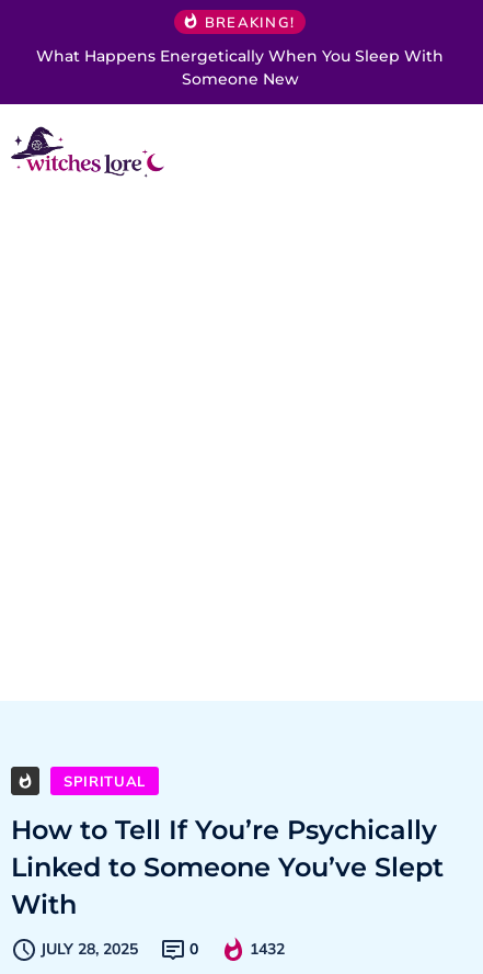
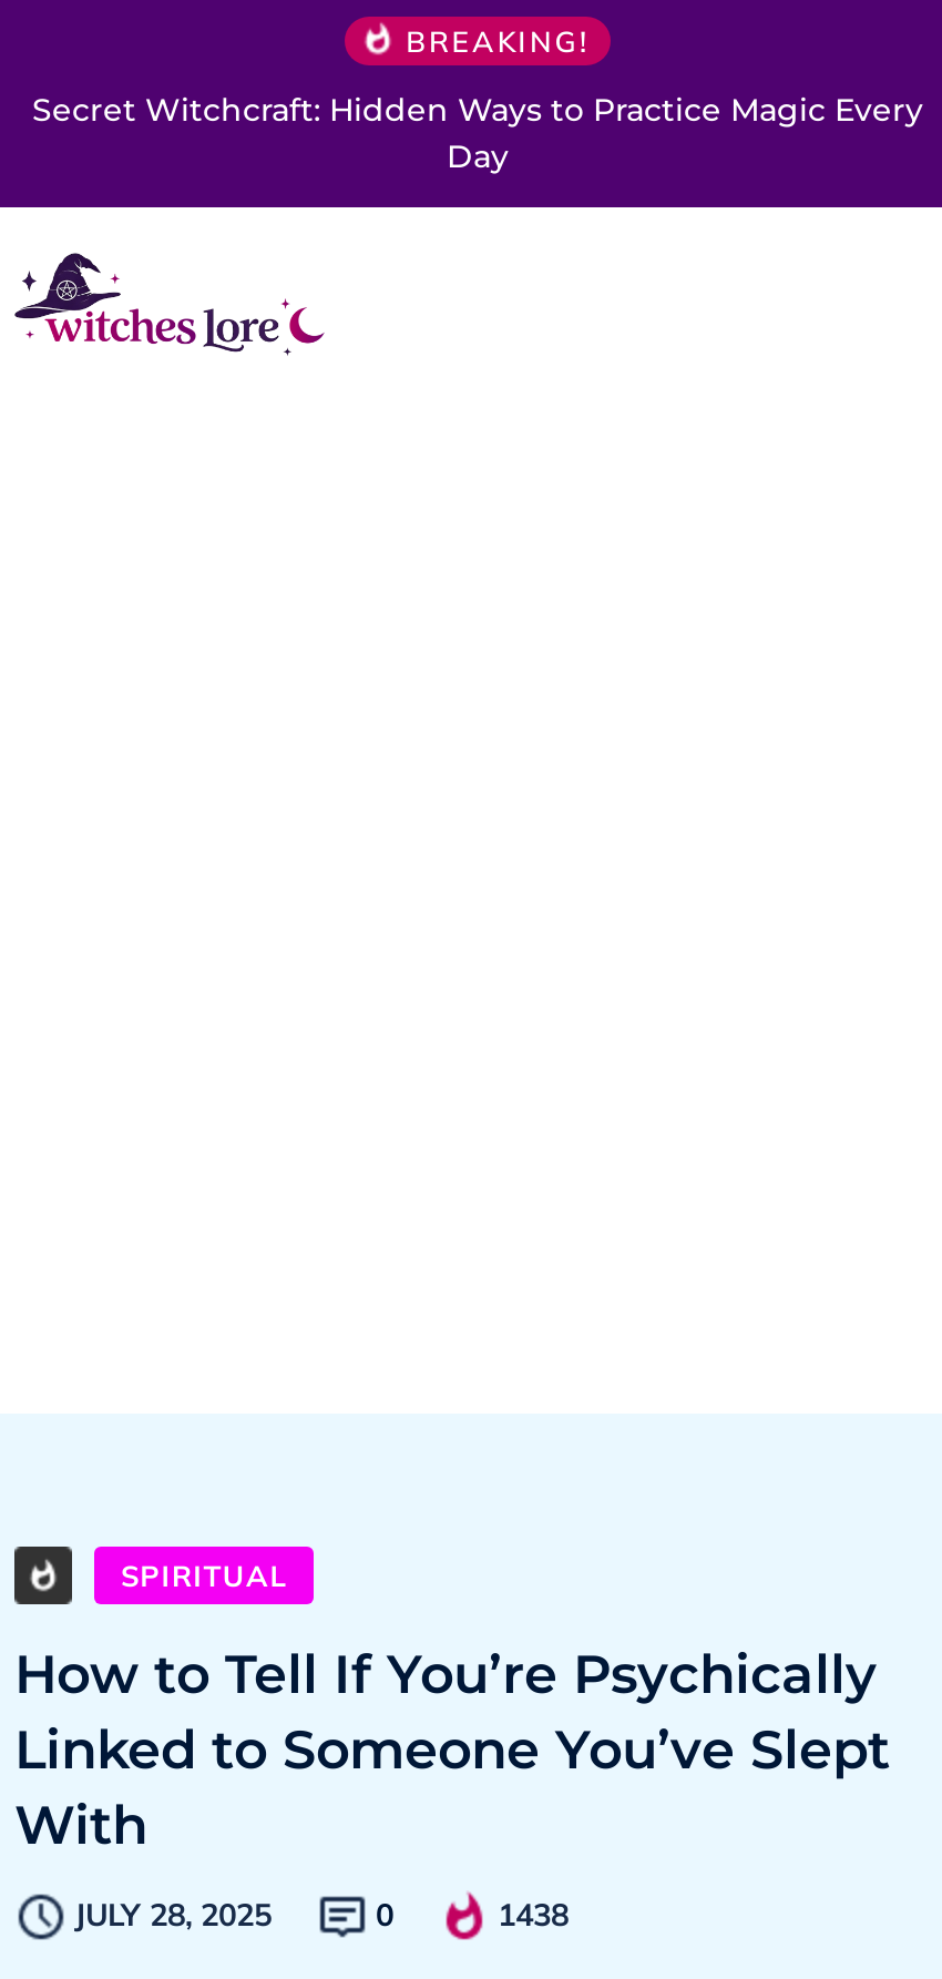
[36,46,444,89] What Happens Energetically When You Sleep With | Someone New -> [32,90,923,176] Secret Witchcraft: Hidden Ways to Practice Magic Every | Day
[250,939,285,959] 1432 -> [498,1895,569,1935] 1438

